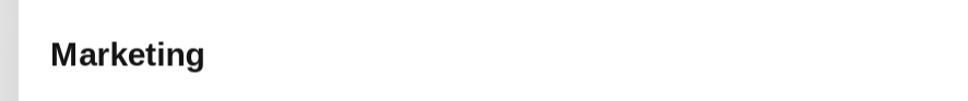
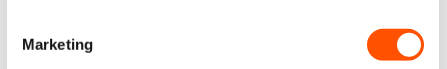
none -> [366,28,425,62] [image]

